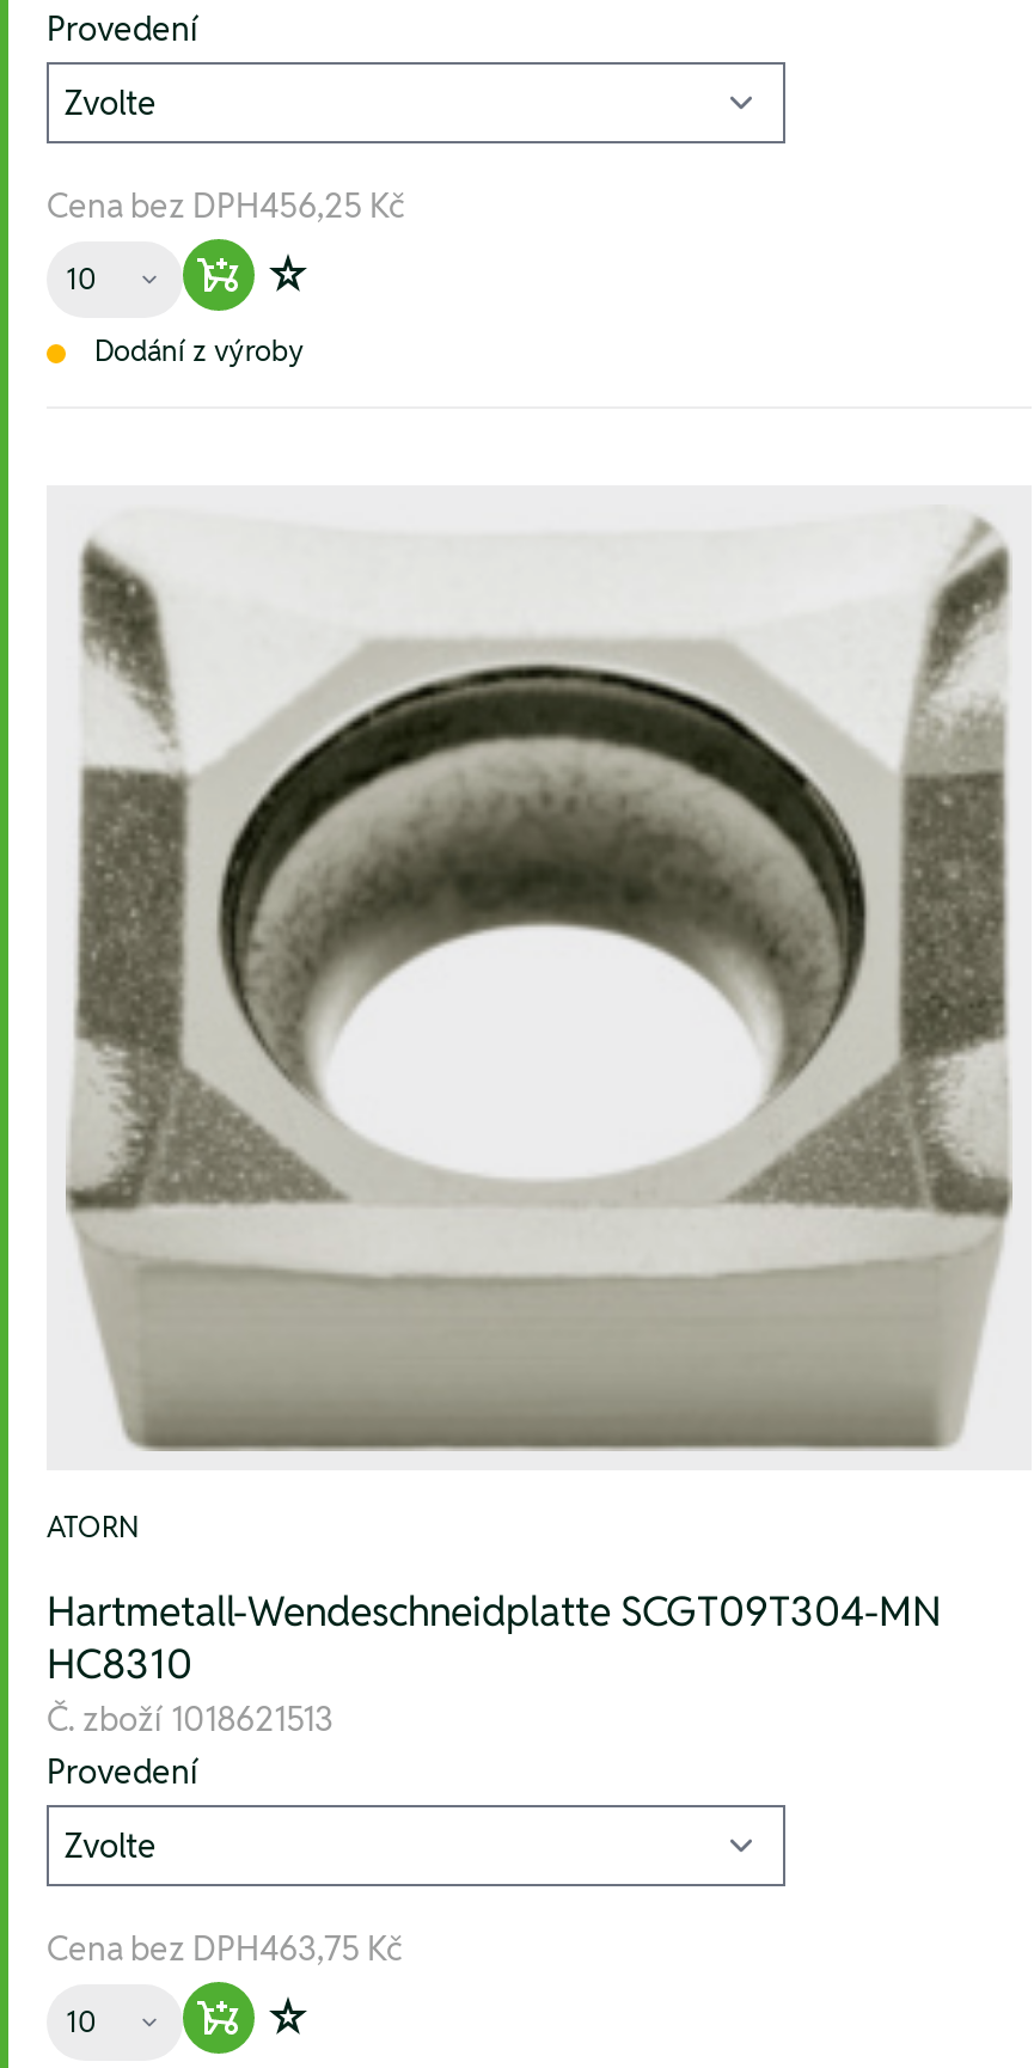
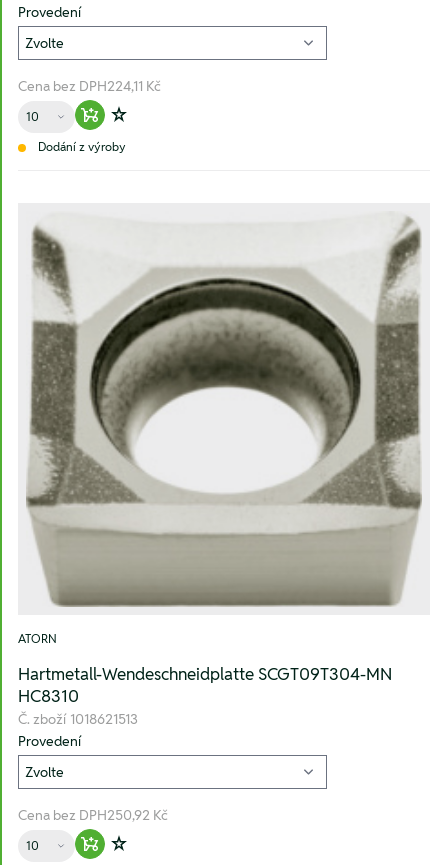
[47,183,405,226] Cena bez DPH456,25 Kč -> [18,77,161,95] Cena bez DPH224,11 Kč
[47,1926,403,1969] Cena bez DPH463,75 Kč -> [18,806,168,824] Cena bez DPH250,92 Kč

